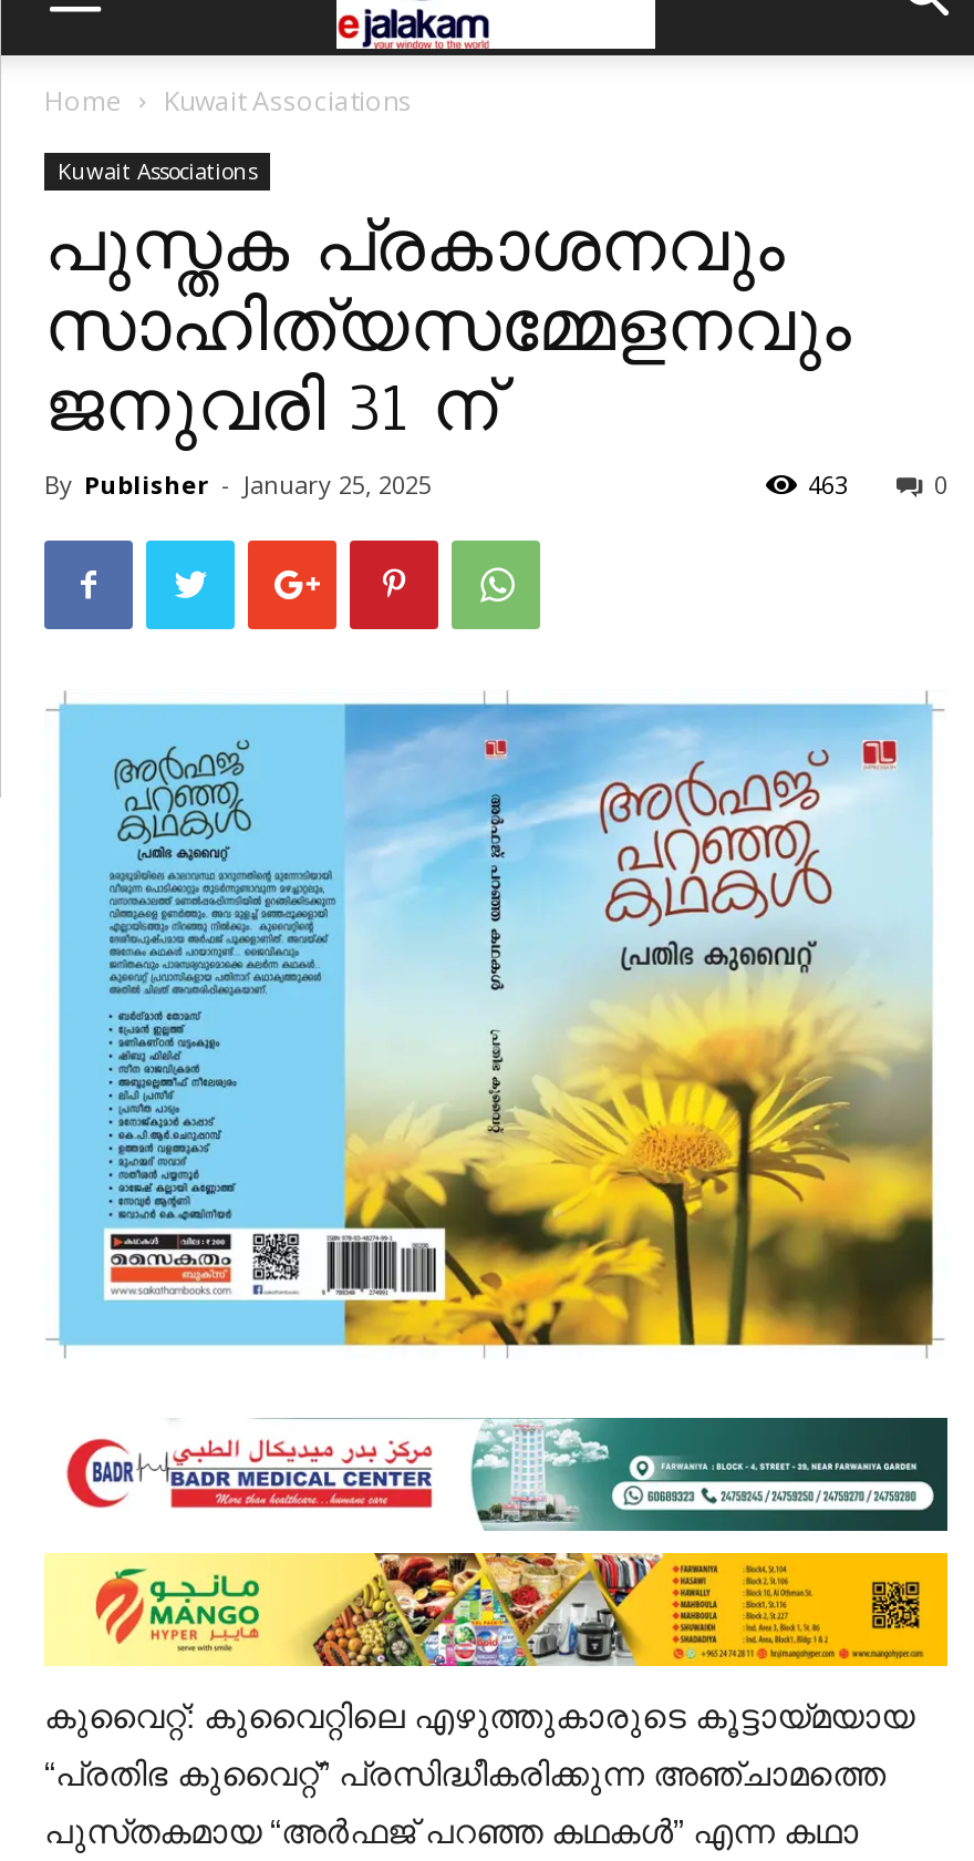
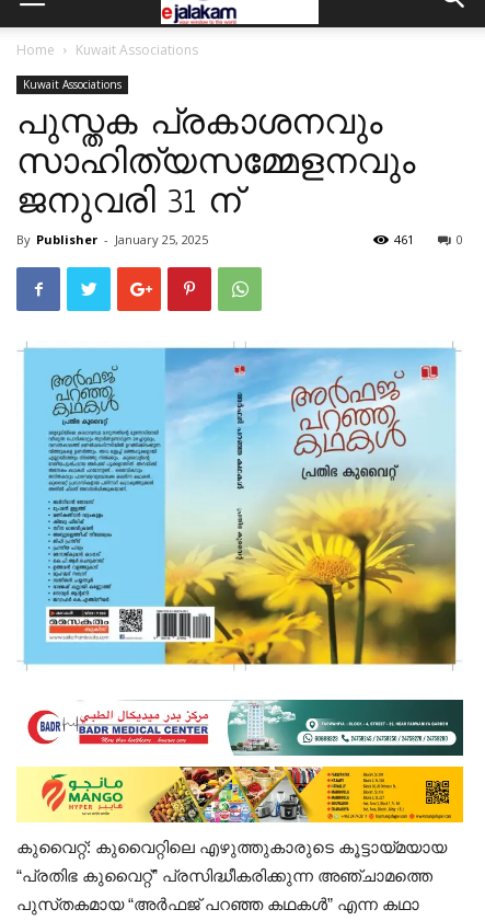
[808,467,848,501] 463 -> [394,231,414,247] 461

